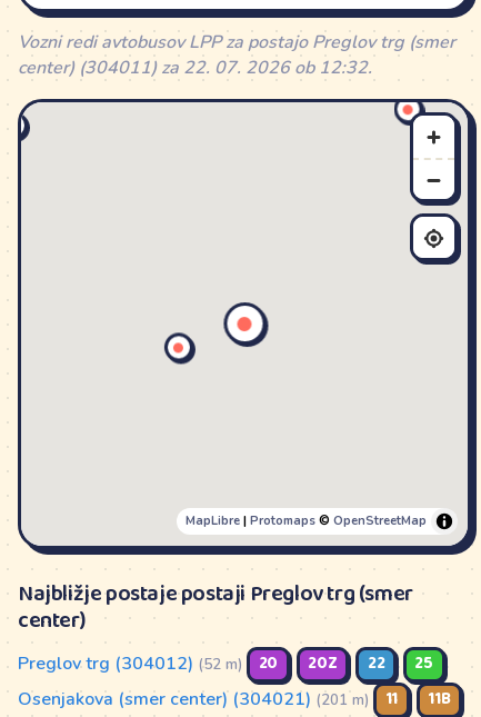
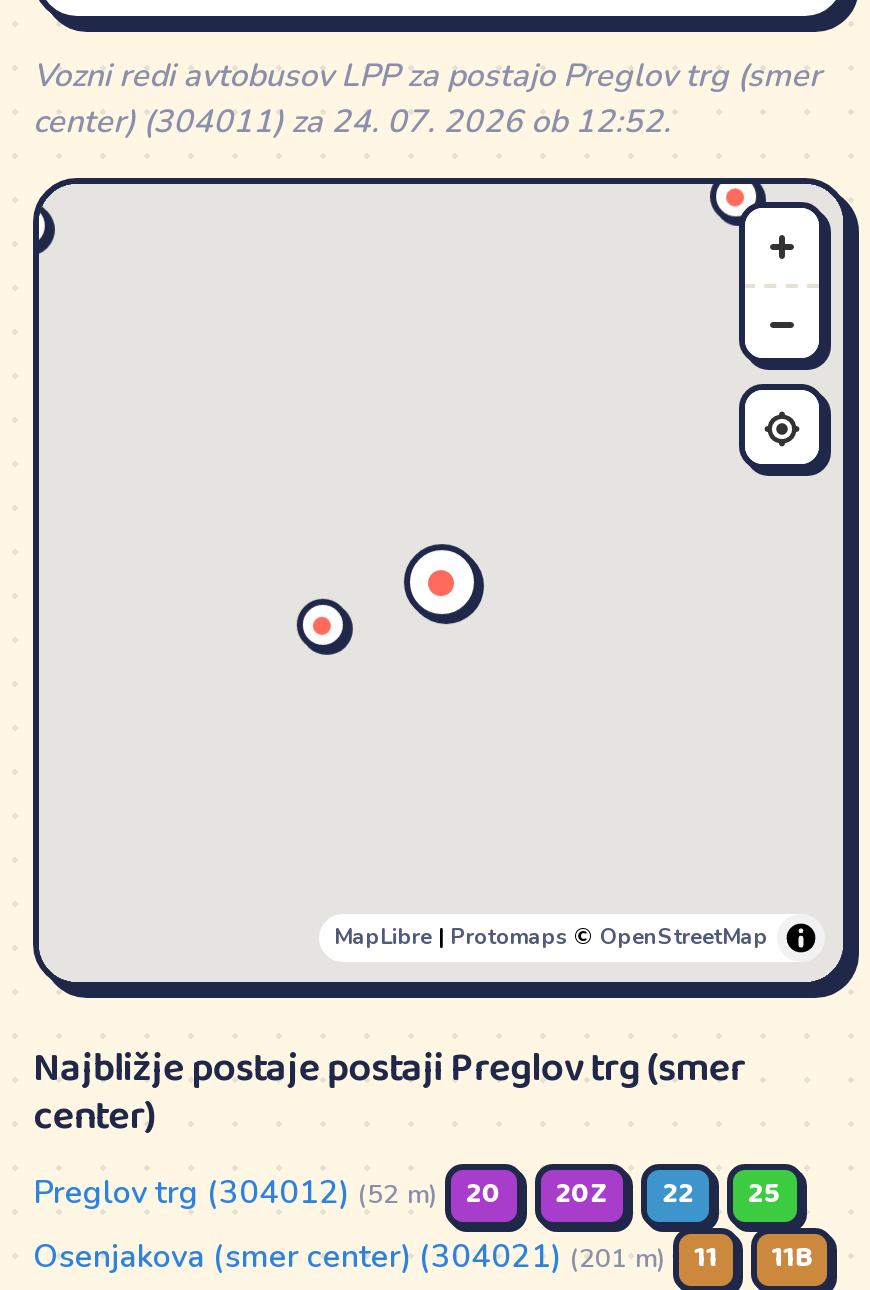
[18,55,372,79] center) (304011) za 22. 07. 2026 ob 12:32. -> [33,99,671,143] center) (304011) za 24. 07. 2026 ob 12:52.

